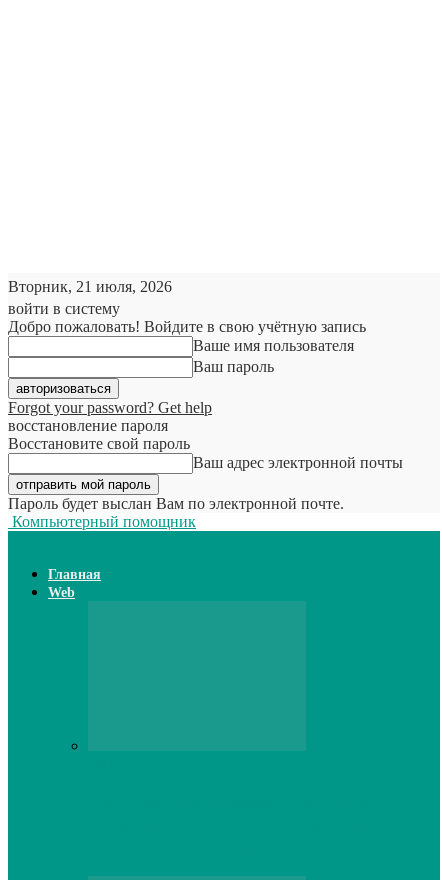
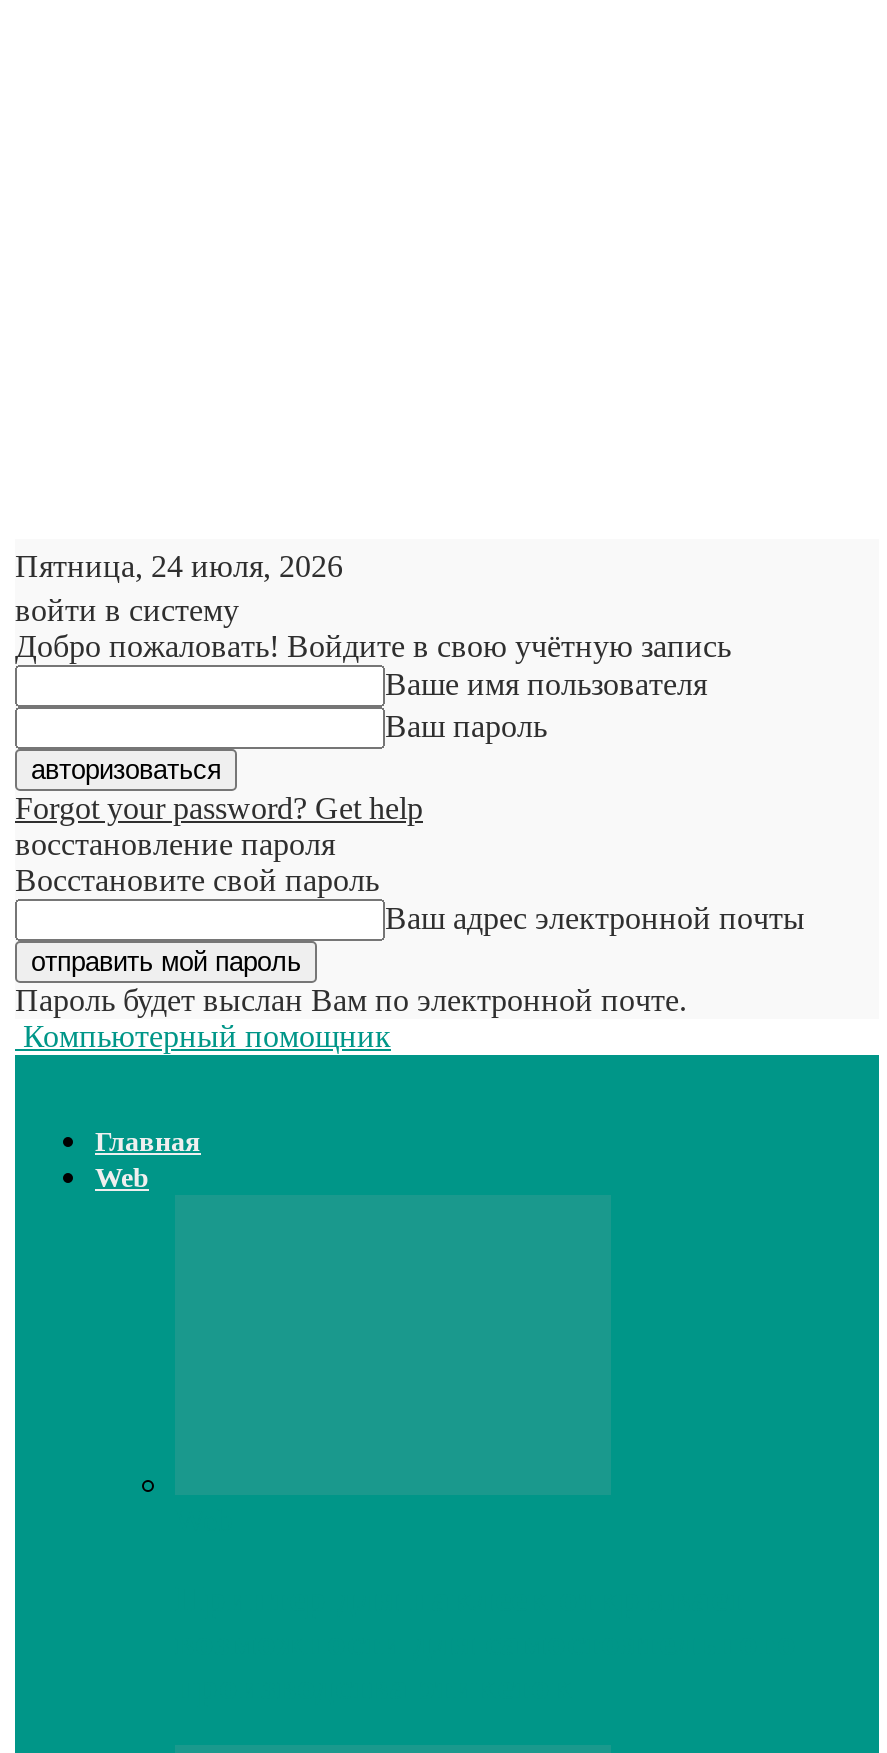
[8,278,172,295] Вторник, 21 июля, 2026 -> [15,549,343,583] Пятница, 24 июля, 2026

